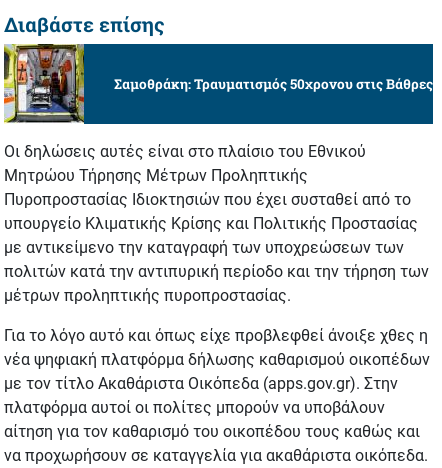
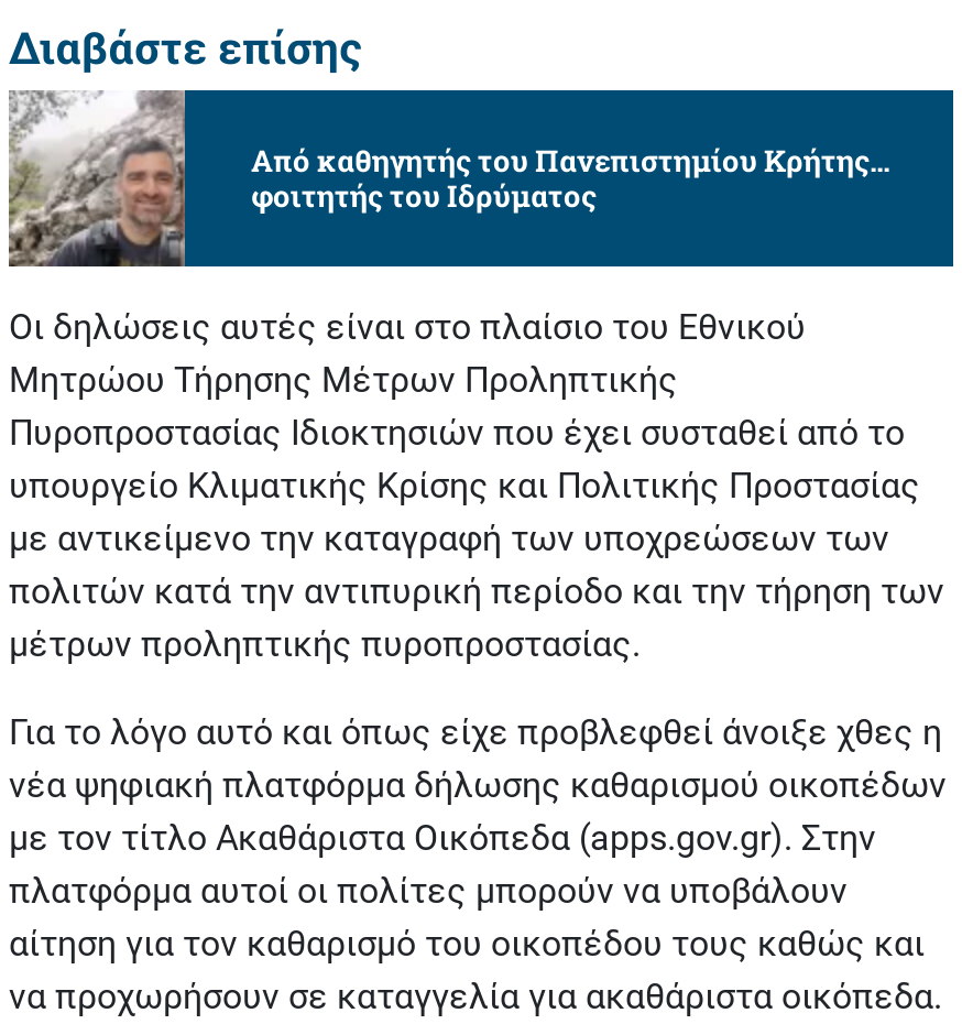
[3,43,433,124] [image] | Σαμοθράκη: Τραυματισμός 50χρονου στις Βάθρες -> [7,90,889,269] [image] | Από καθηγητής του Πανεπιστημίου Κρήτης... | φοιτητής του Ιδρύματος

